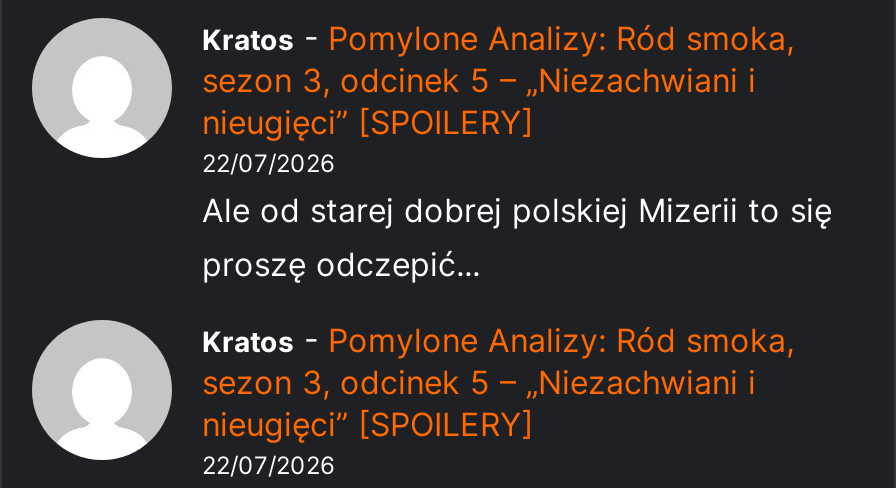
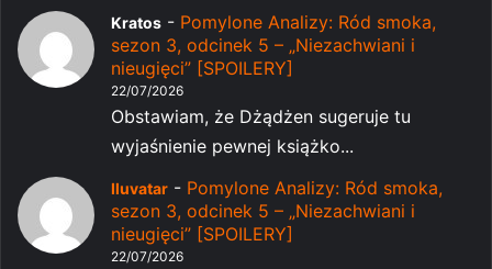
[202,189,832,283] Ale od starej dobrej polskiej Mizerii to się | proszę odczepić... -> [111,105,411,157] Obstawiam, że Dżądżen sugeruje tu | wyjaśnienie pewnej książko...
[202,319,794,359] Kratos - Pomylone Analizy: Ród smoka, -> [111,176,443,198] Iluvatar - Pomylone Analizy: Ród smoka,

